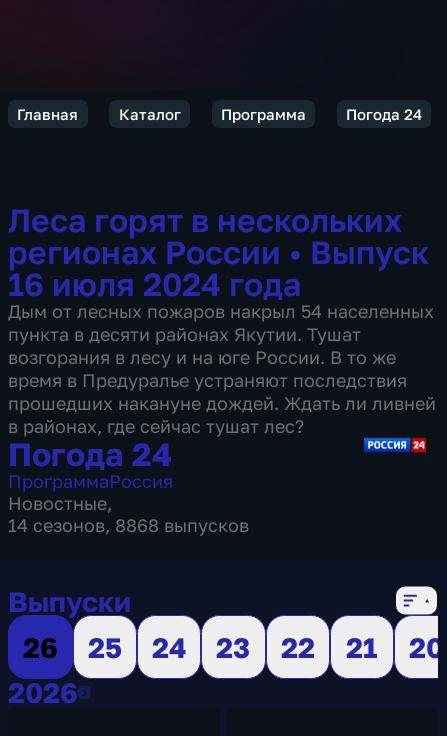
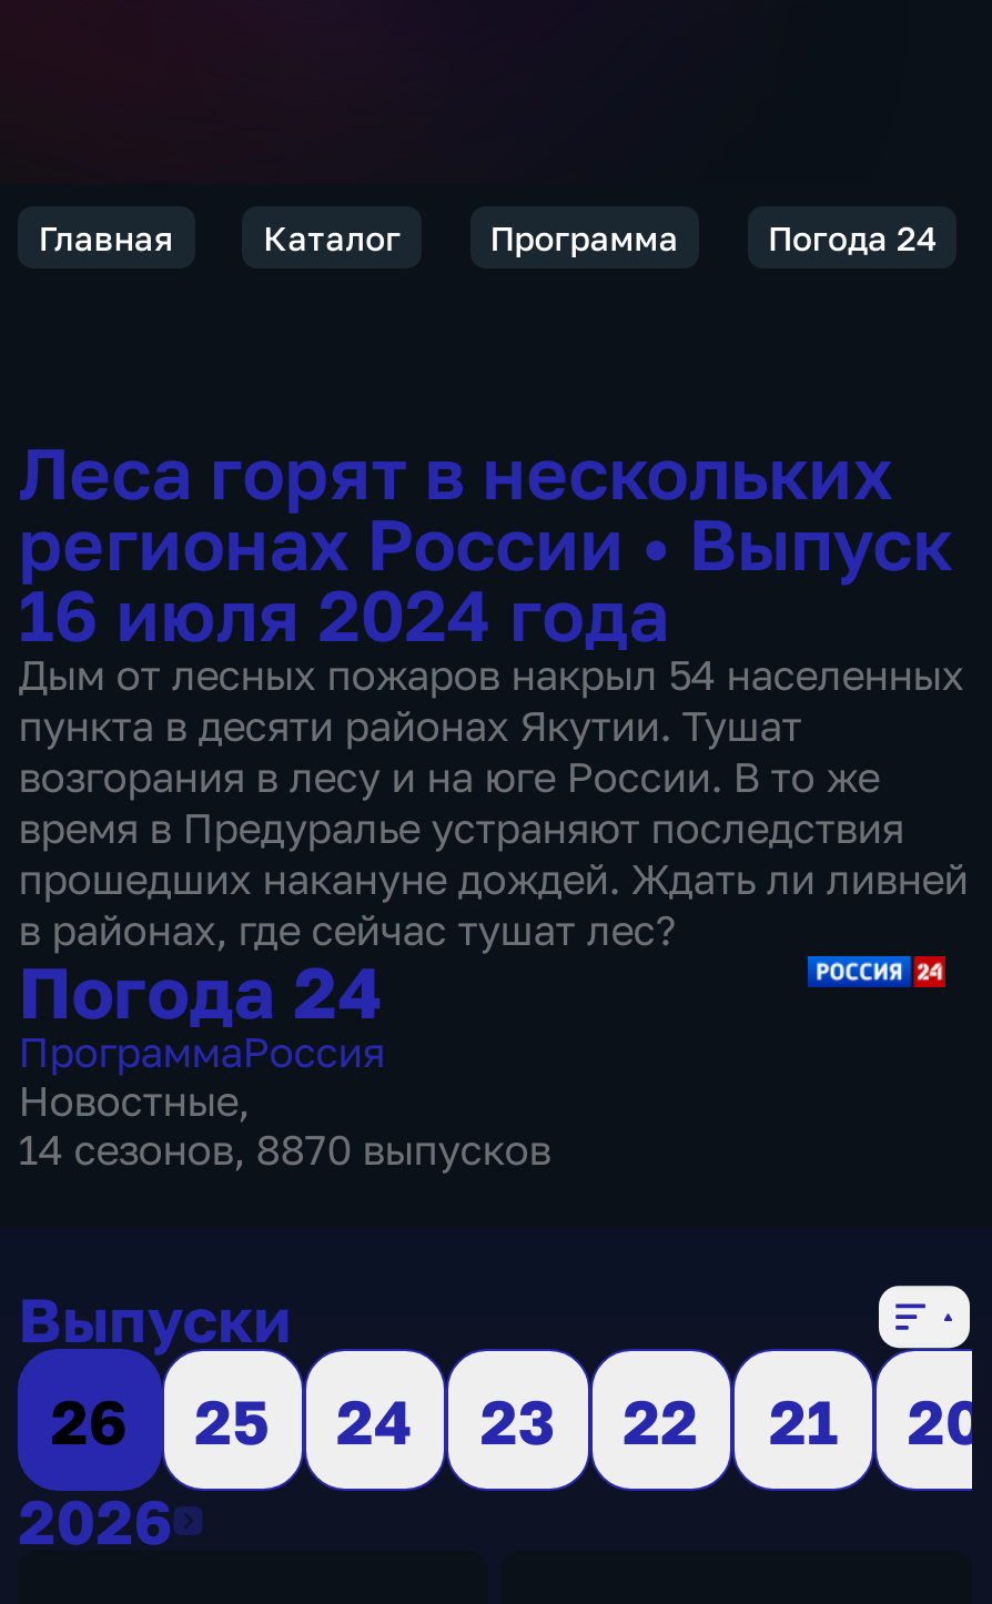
[8,514,249,536] 14 сезонов, 8868 выпусков -> [18,1124,551,1173] 14 сезонов, 8870 выпусков

